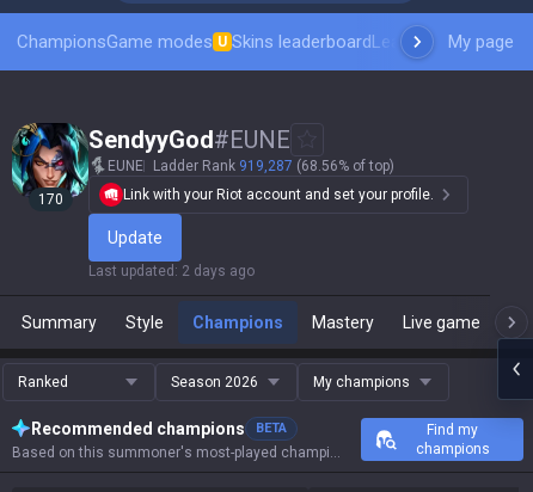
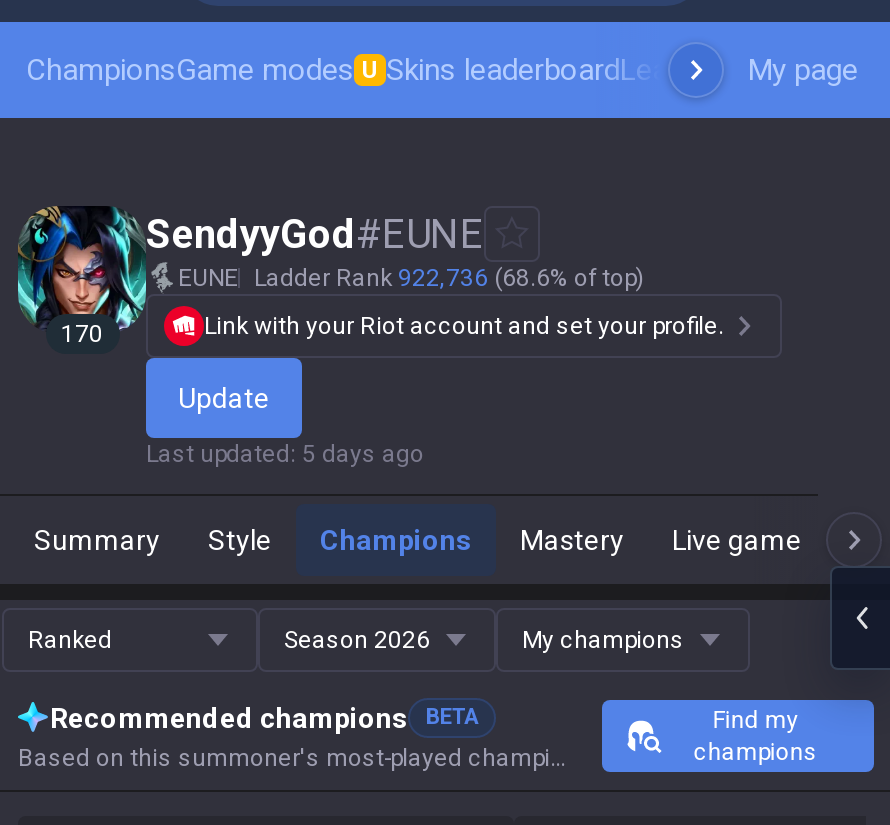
[108,158,394,174] EUNE Ladder Rank 919,287 (68.56% of top) -> [178,264,644,292] EUNE Ladder Rank 922,736 (68.6% of top)
[88,263,255,279] Last updated: 2 days ago -> [146,440,424,468] Last updated: 5 days ago

